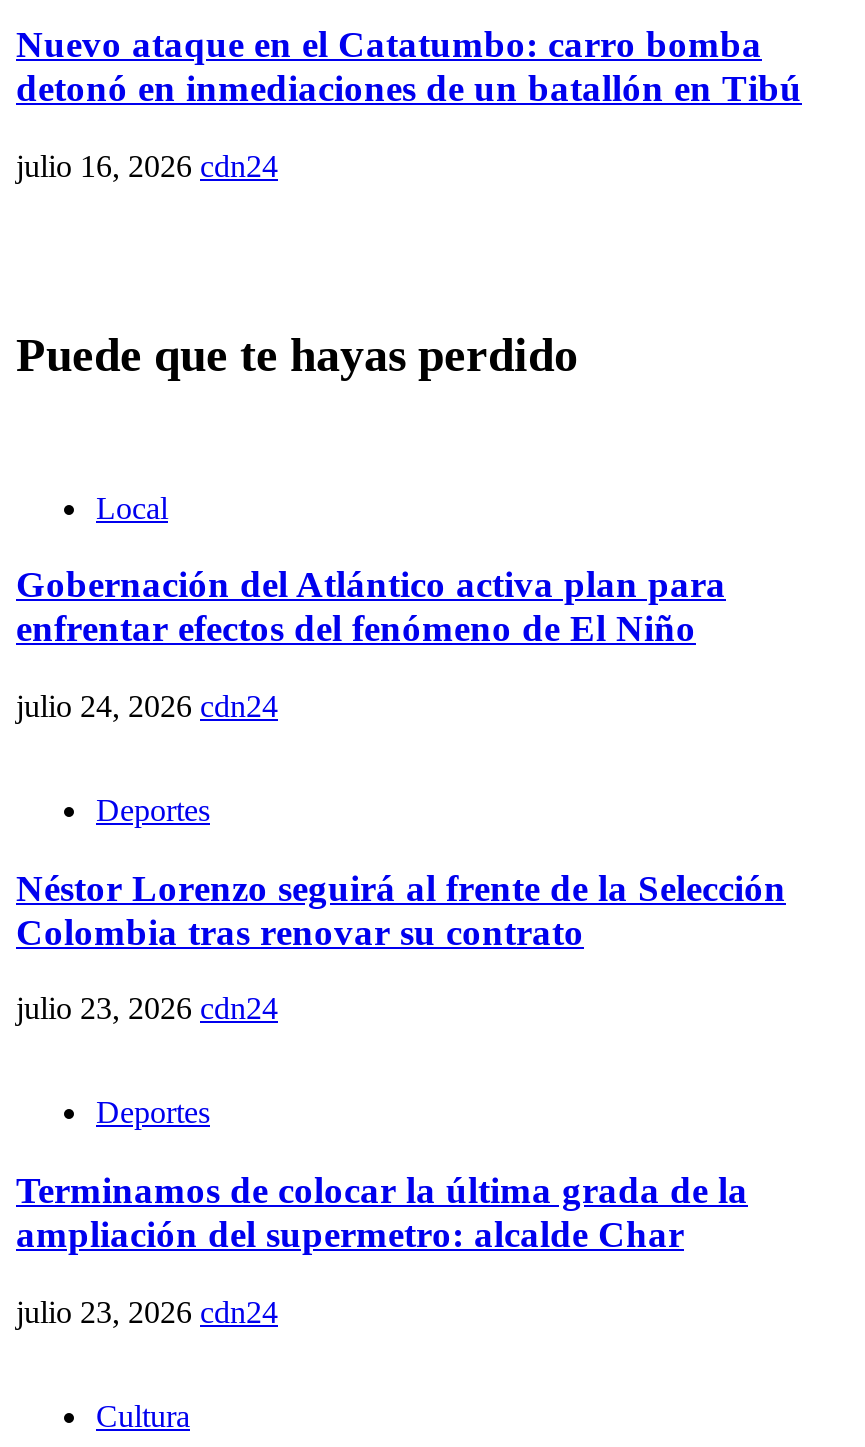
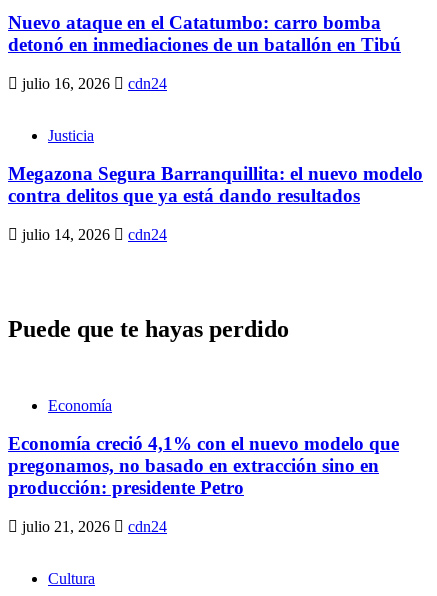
[16,148,278,182] julio 16, 2026 cdn24 -> [8,74,423,243] julio 16, 2026 | cdn24 | Justicia | Megazona Segura Barranquillita: el nuevo modelo | contra delitos que ya está dando resultados | julio 14, 2026 | cdn24
moved [16,328,578,380] -> [8,316,289,342]: Puede que te hayas perdido
[16,490,786,1328] Local | Gobernación del Atlántico activa plan para | enfrentar efectos del fenómeno de El Niño | julio 24, 2026 cdn24 | Deportes | Néstor Lorenzo seguirá al frente de la Selección | Colombia tras renovar su contrato | julio 23, 2026 cdn24 | Deportes | Terminamos de colocar la última grada de la | ampliación del supermetro: alcalde Char | julio 23, 2026 cdn24 -> [8,397,399,535] Economía | Economía creció 4,1% con el nuevo modelo que | pregonamos, no basado en extracción sino en | producción: presidente Petro | julio 21, 2026 | cdn24

